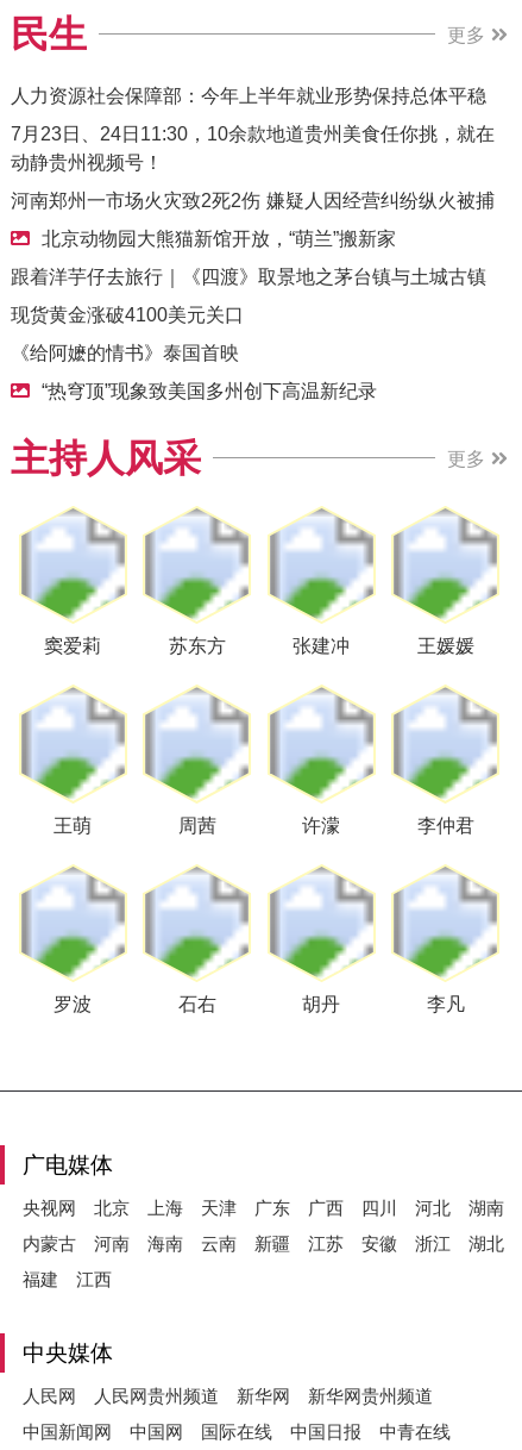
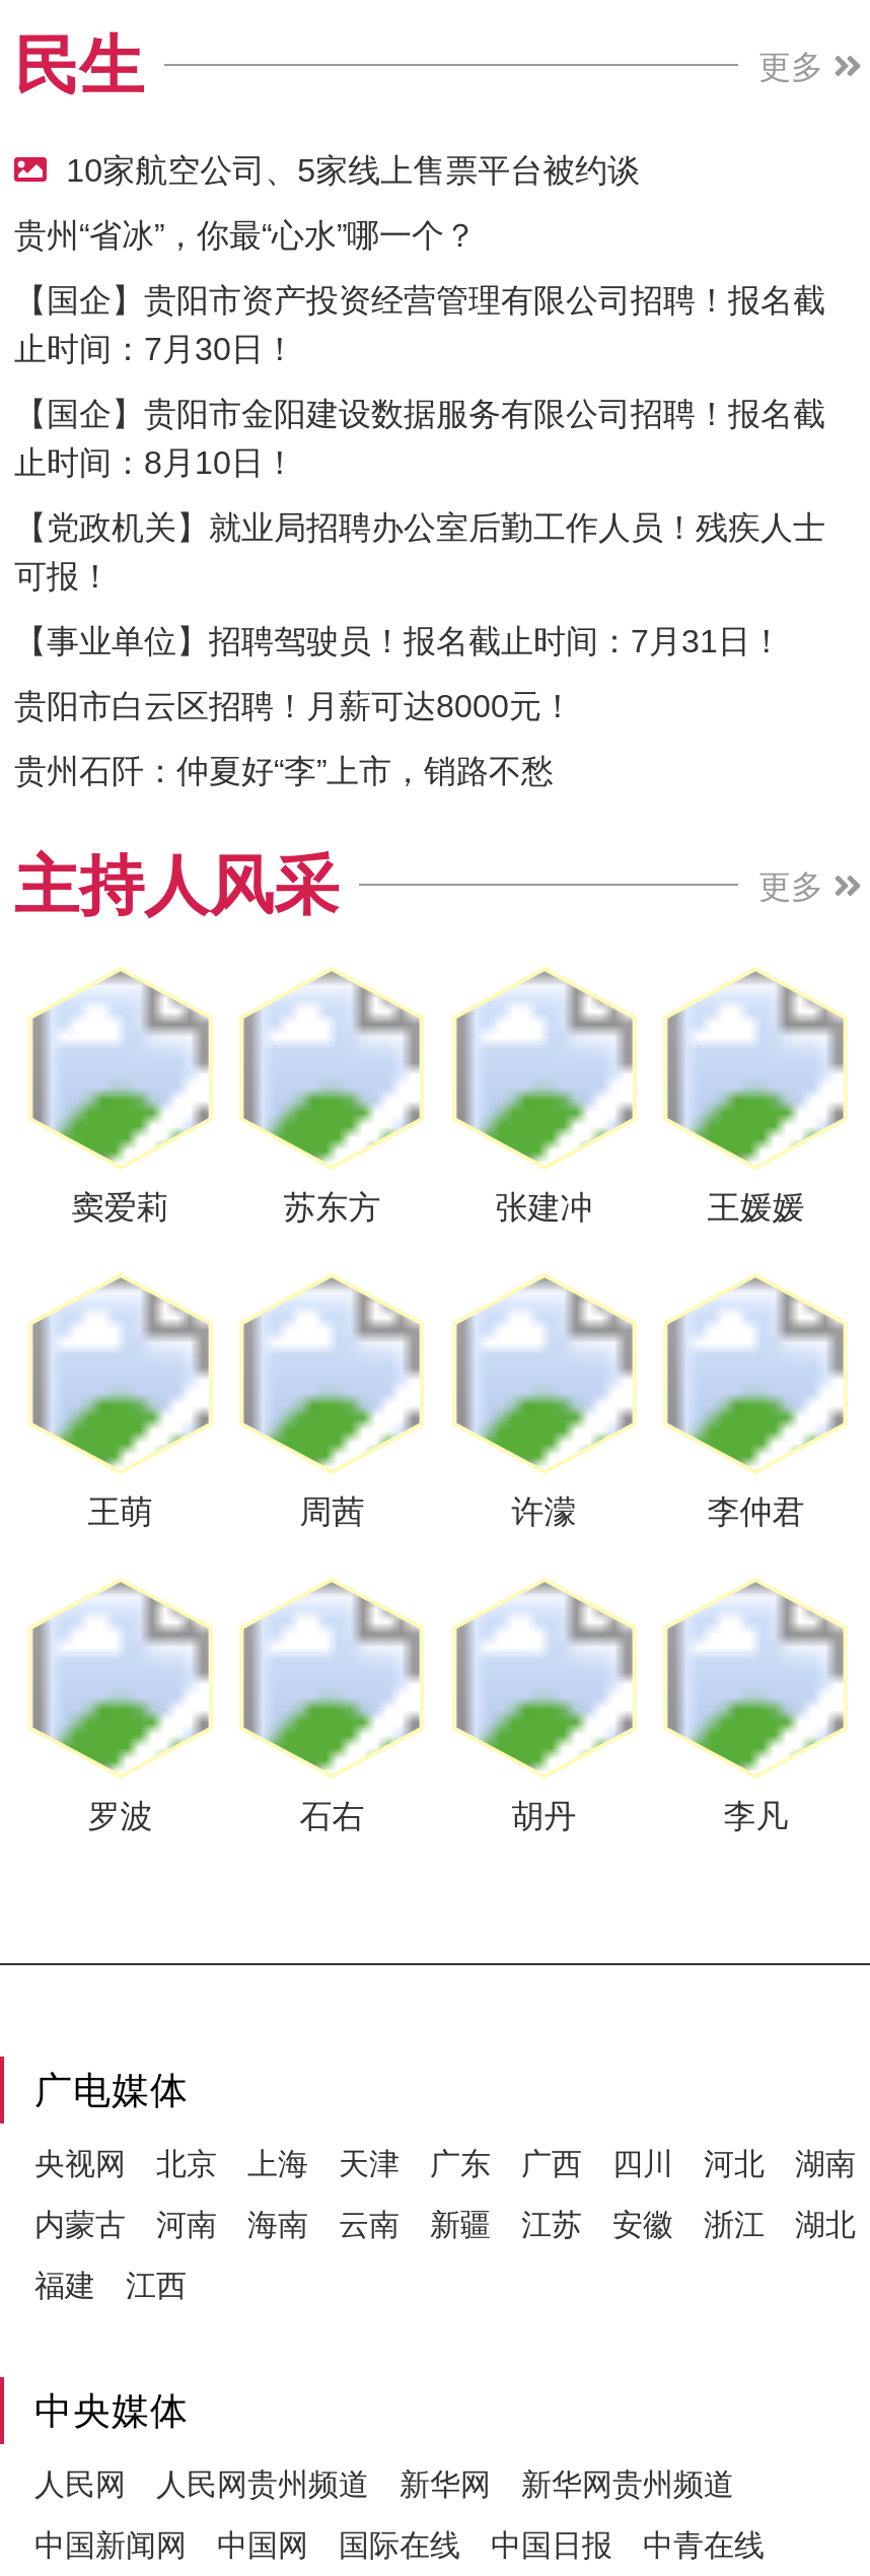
[11,86,486,106] 人力资源社会保障部：今年上半年就业形势保持总体平稳 -> [66,153,640,188] 10家航空公司、5家线上售票平台被约谈
[11,124,495,173] 7月23日、24日11:30，10余款地道贵州美食任你挑，就在 | 动静贵州视频号！ -> [14,218,477,253] 贵州“省冰”，你最“心水”哪一个？
[11,191,495,211] 河南郑州一市场火灾致2死2伤 嫌疑人因经营纠纷纵火被捕 -> [14,283,825,366] 【国企】贵阳市资产投资经营管理有限公司招聘！报名截 | 止时间：7月30日！
[41,229,395,249] 北京动物园大熊猫新馆开放，“萌兰”搬新家 -> [14,397,825,480] 【国企】贵阳市金阳建设数据服务有限公司招聘！报名截 | 止时间：8月10日！
[11,267,486,287] 跟着洋芋仔去旅行｜《四渡》取景地之茅台镇与土城古镇 -> [14,511,825,594] 【党政机关】就业局招聘办公室后勤工作人员！残疾人士 | 可报！
[11,305,244,325] 现货黄金涨破4100美元关口 -> [14,624,783,659] 【事业单位】招聘驾驶员！报名截止时间：7月31日！
[11,343,239,363] 《给阿嬷的情书》泰国首映 -> [14,689,574,724] 贵阳市白云区招聘！月薪可达8000元！
[41,381,376,401] “热穹顶”现象致美国多州创下高温新纪录 -> [14,754,554,789] 贵州石阡：仲夏好“李”上市，销路不愁

